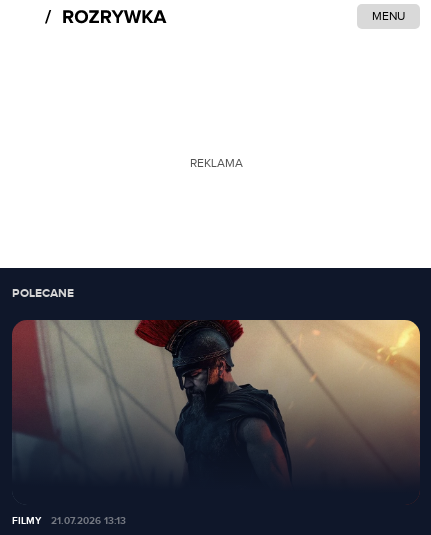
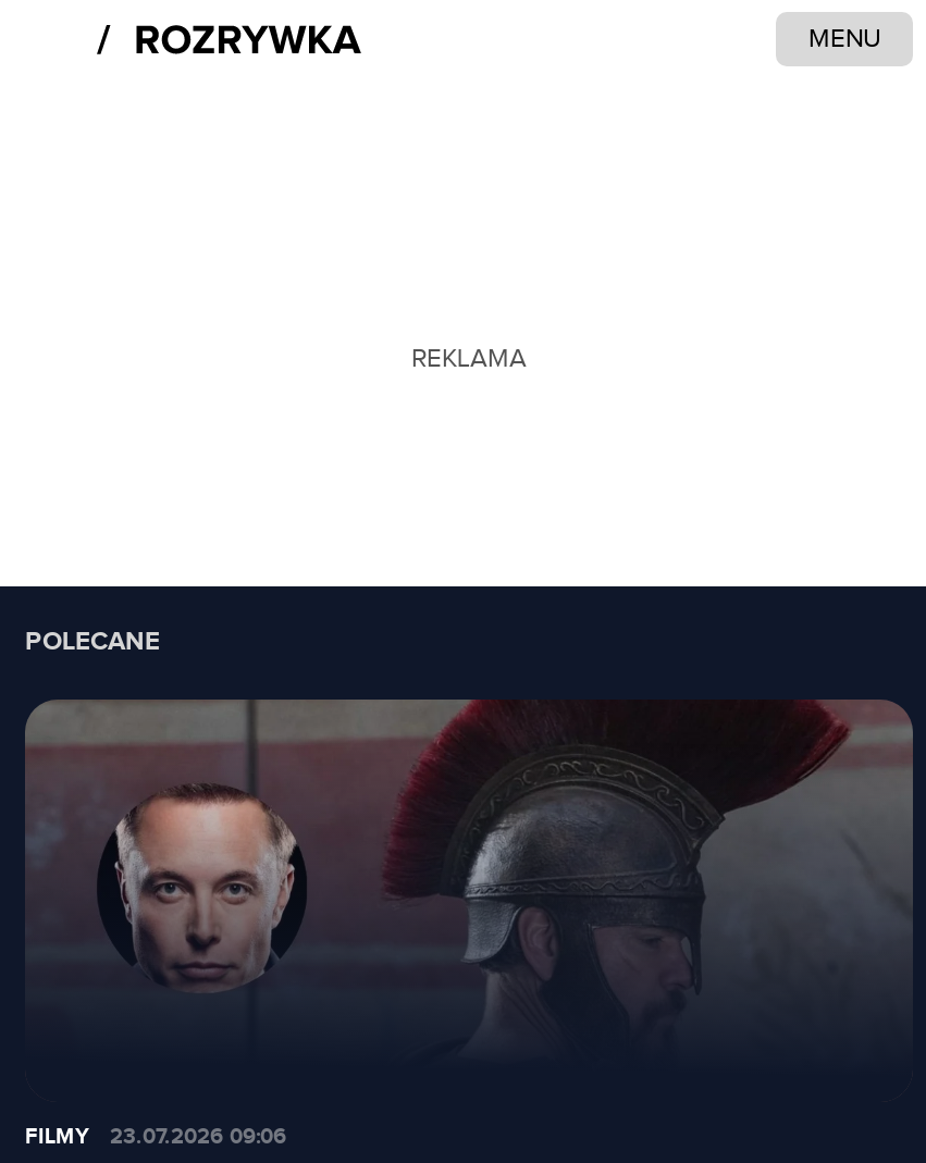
[12,319,420,469] [image] -> [25,700,911,1028] [image]
[12,515,126,527] FILMY 21.07.2026 13:13 -> [25,1124,286,1150] FILMY 23.07.2026 09:06

